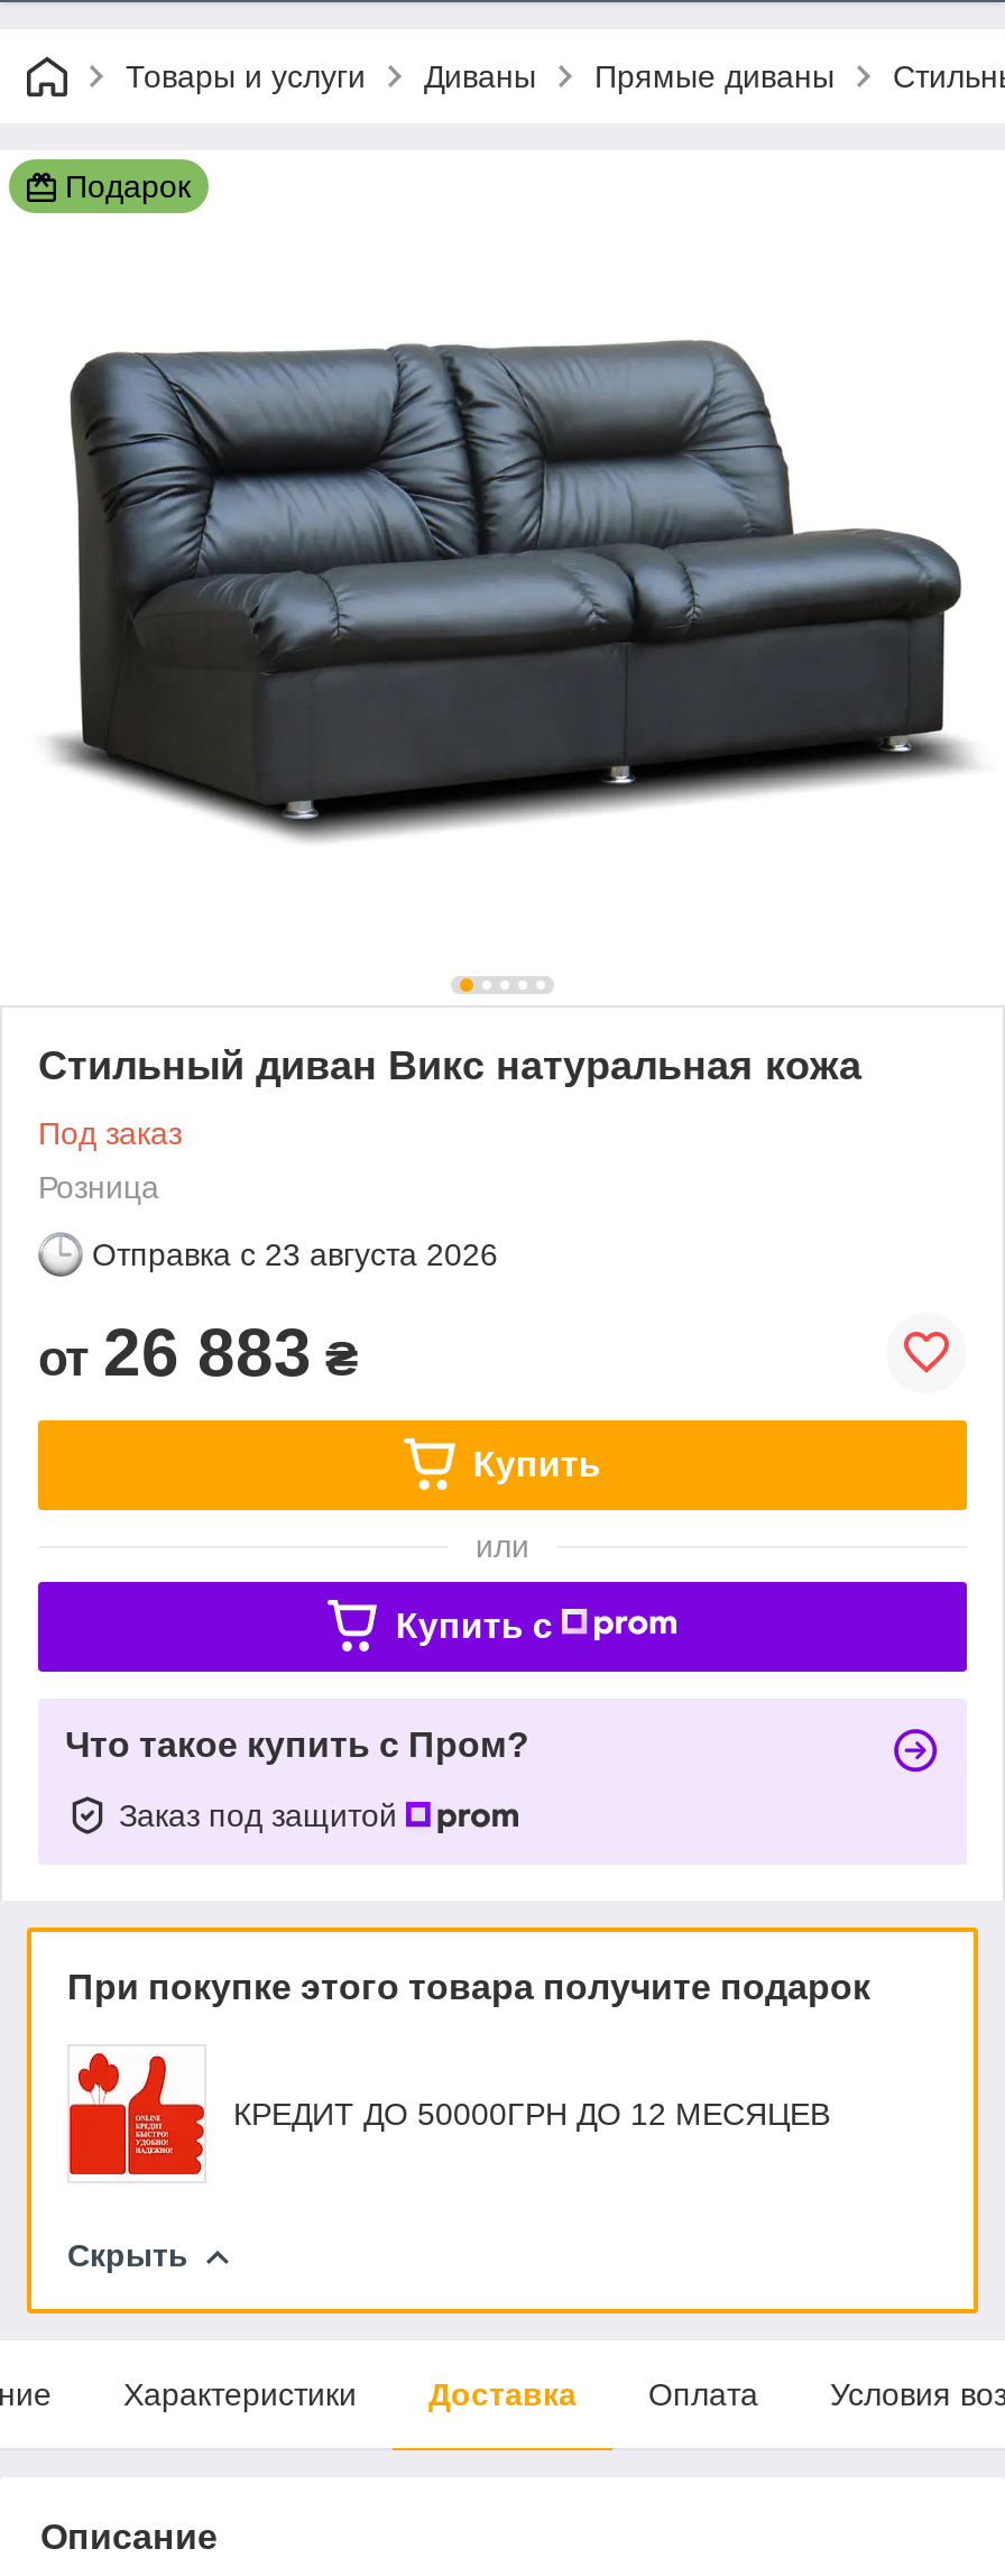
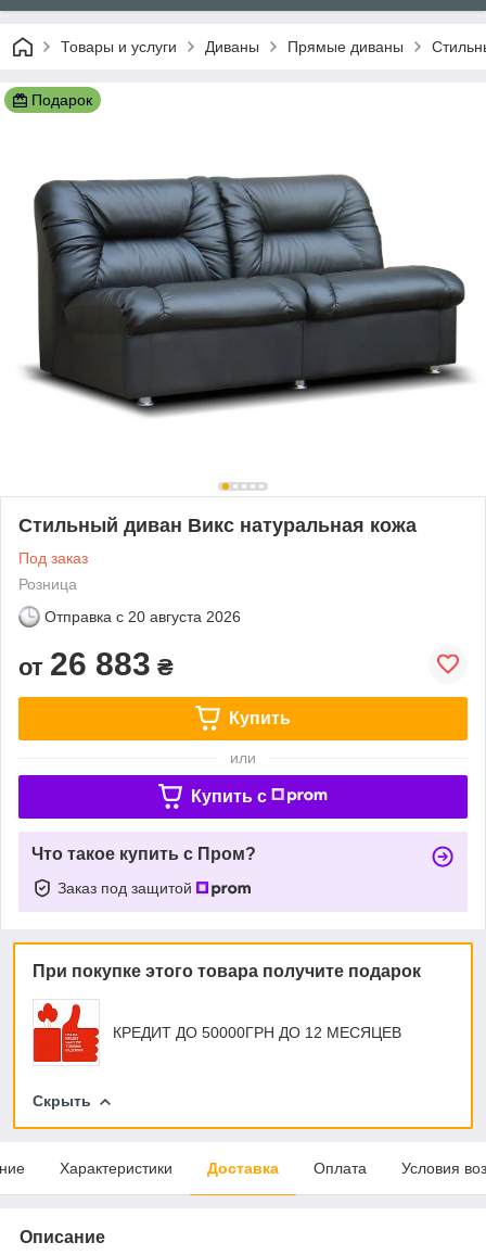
[92,1236,498,1272] Отправка с 23 августа 2026 -> [44,608,241,625] Отправка с 20 августа 2026

